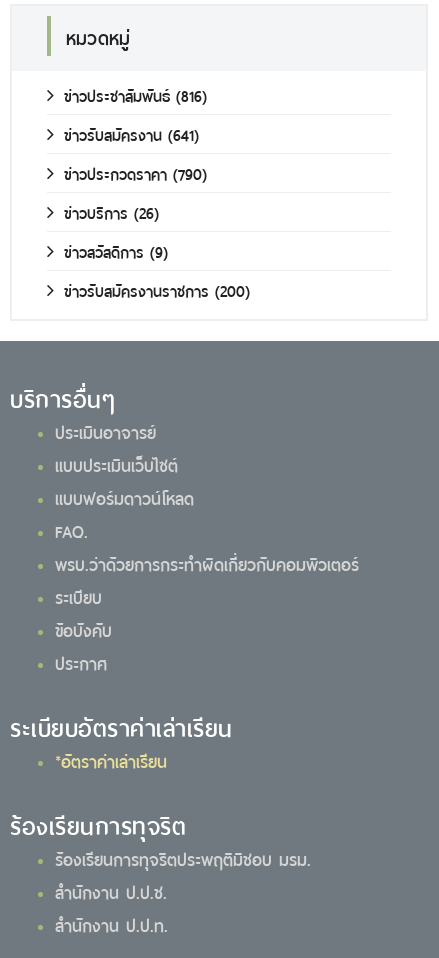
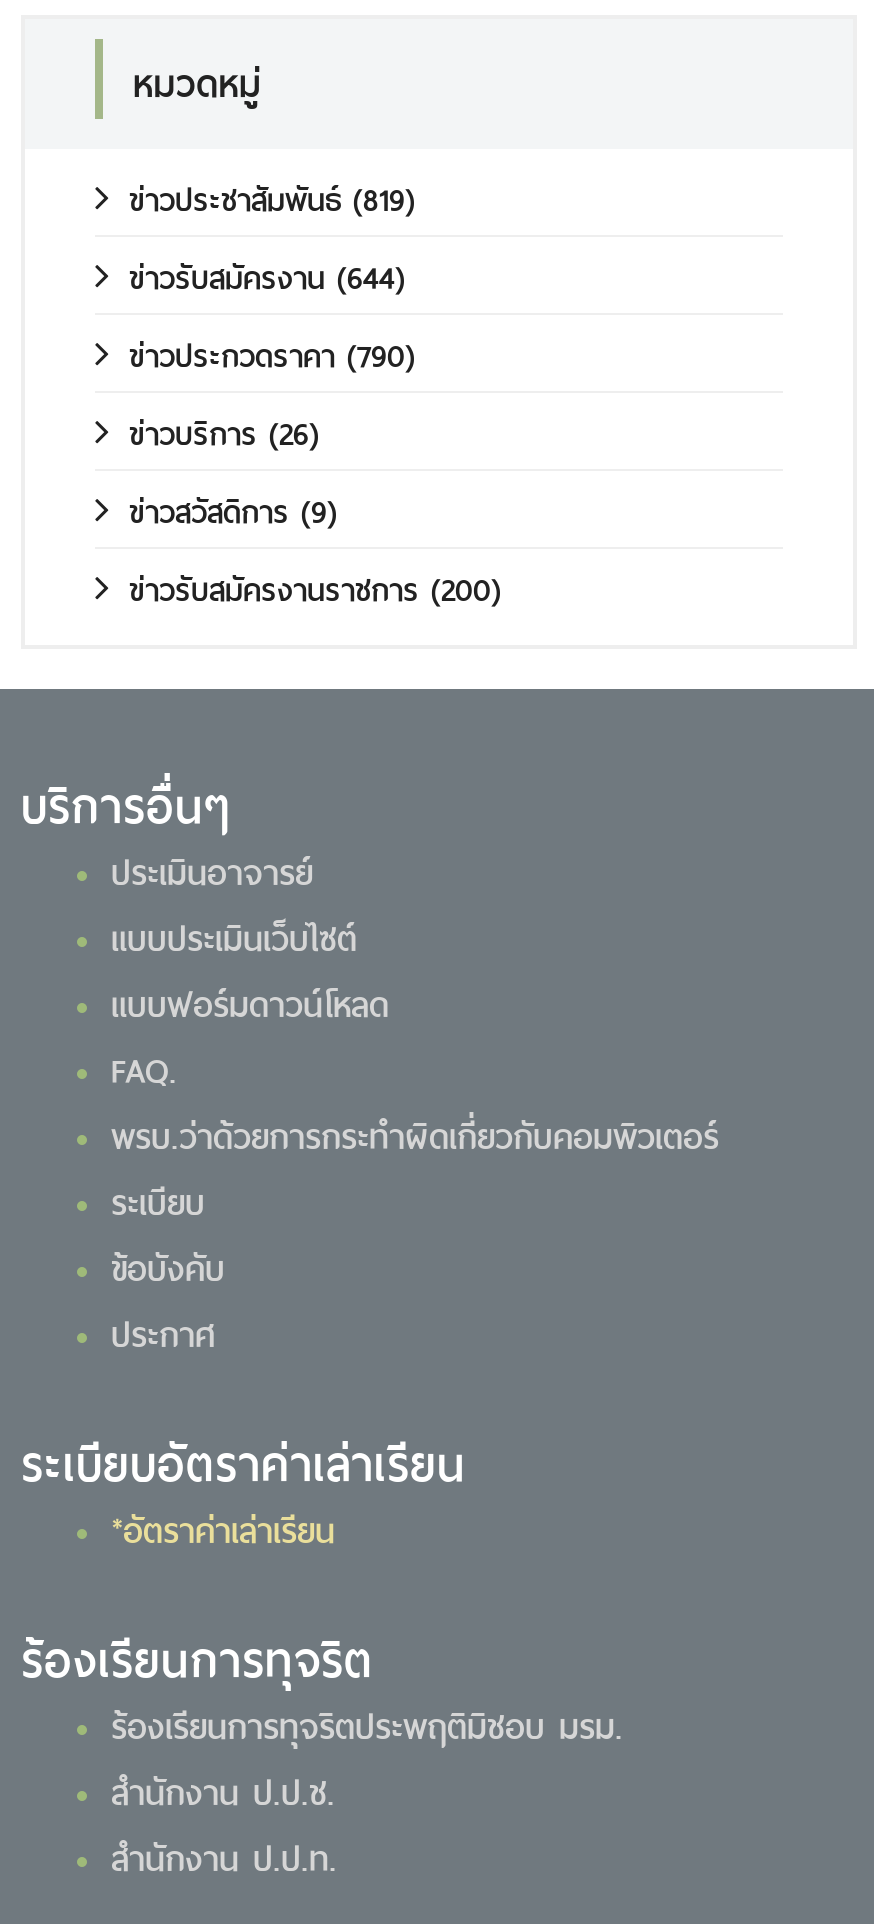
[64,81,207,108] ข่าวประชาสัมพันธ์(816) -> [129,169,415,223] ข่าวประชาสัมพันธ์(819)
[64,120,199,147] ข่าวรับสมัครงาน(641) -> [129,247,405,301] ข่าวรับสมัครงาน(644)

